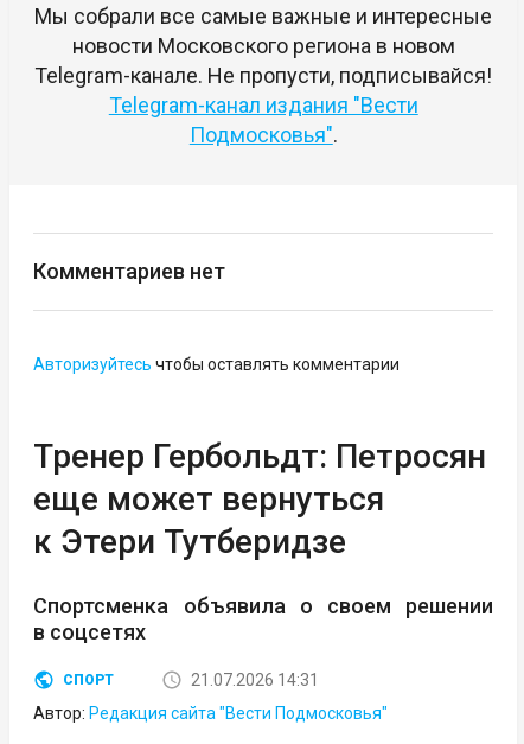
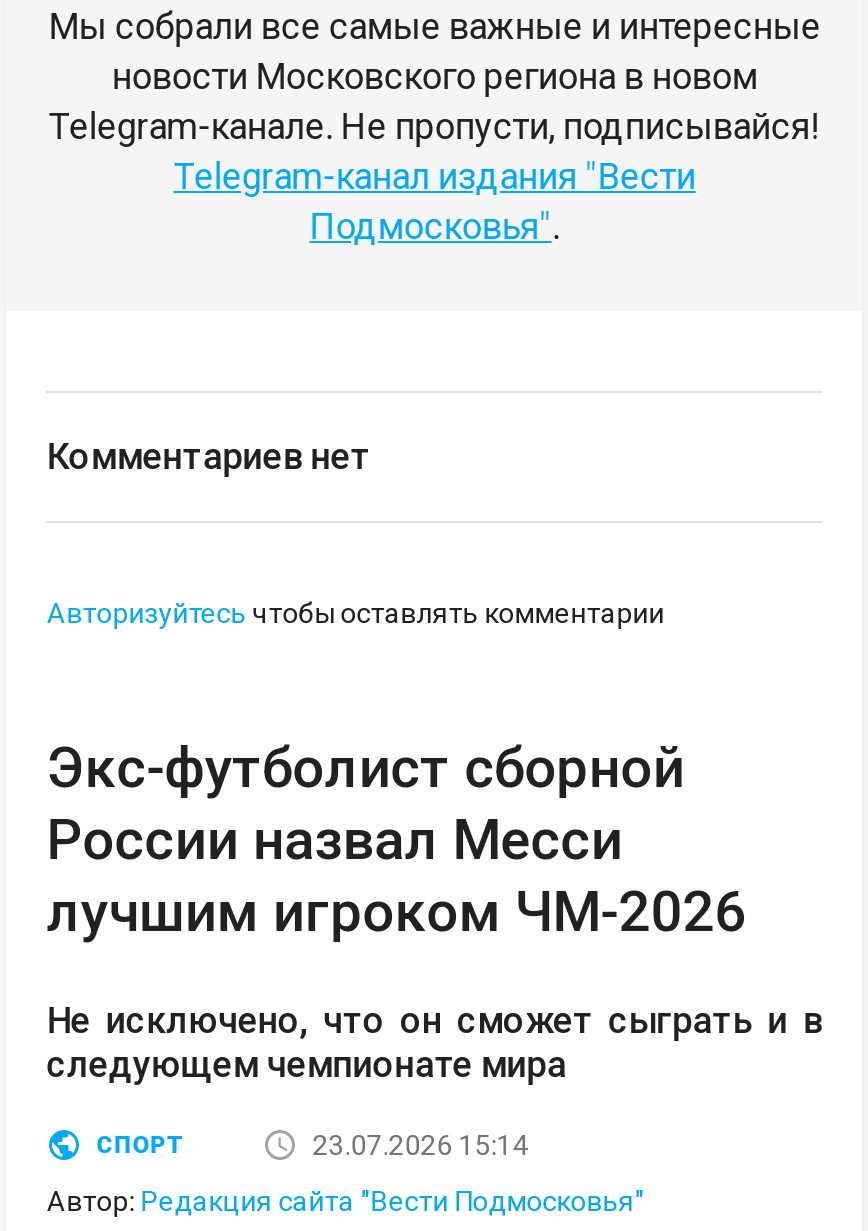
[34,437,486,561] Тренер Гербольдт: Петросян | еще может вернуться | к Этери Тутберидзе -> [47,736,747,946] Экс-футболист сборной | России назвал Месси | лучшим игроком ЧМ-2026
[34,593,494,644] Спортсменка объявила о своем решении | в соцсетях -> [47,1000,823,1086] Не исключено, что он сможет сыграть и в | следующем чемпионате мира
[191,670,319,689] 21.07.2026 14:31 -> [313,1130,529,1162] 23.07.2026 15:14

